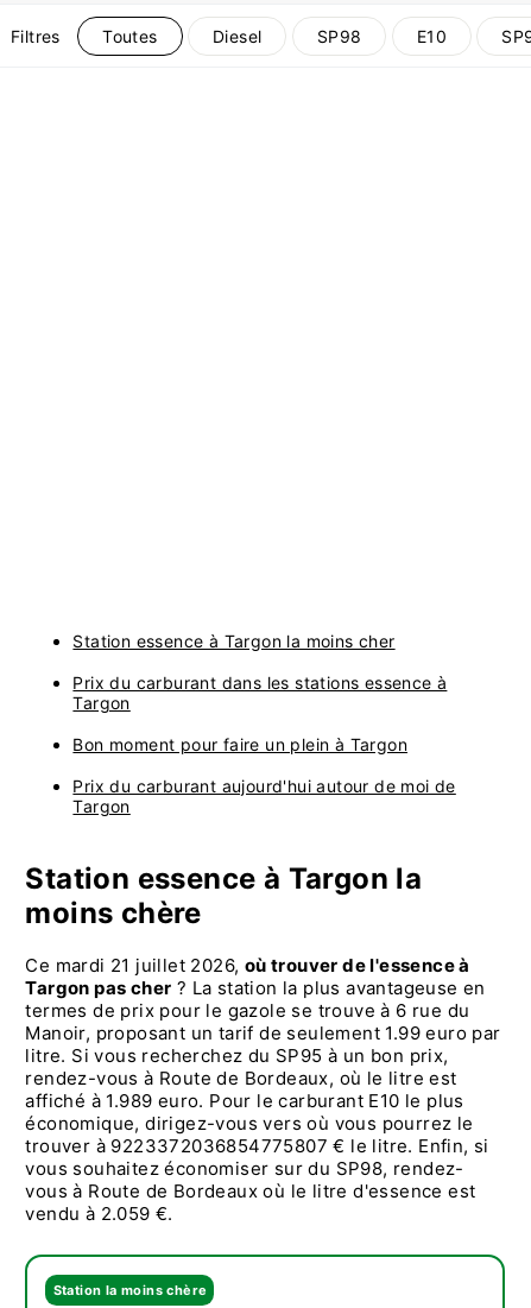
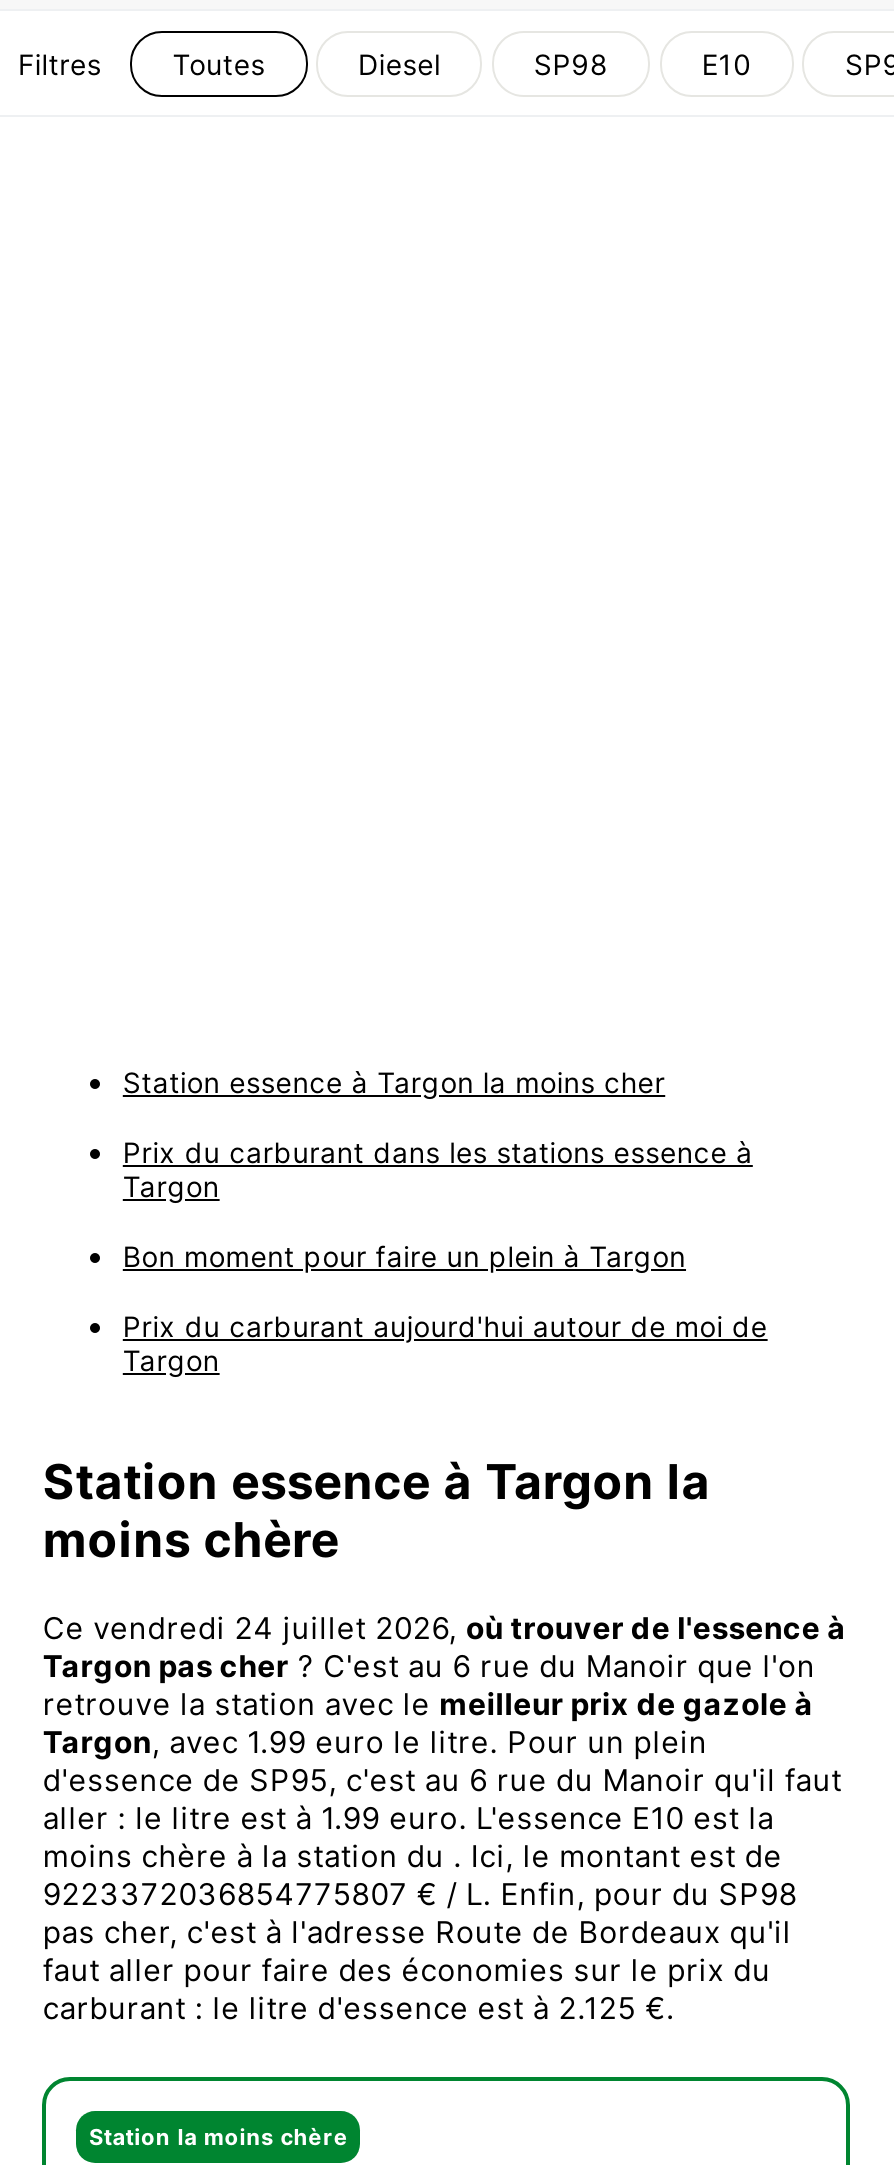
[25,954,501,1225] Ce mardi 21 juillet 2026, où trouver de l'essence à | Targon pas cher? La station la plus avantageuse en | termes de prix pour le gazole se trouve à 6 rue du | Manoir, proposant un tarif de seulement 1.99 euro par | litre. Si vous recherchez du SP95 à un bon prix, | rendez-vous à Route de Bordeaux, où le litre est | affiché à 1.989 euro. Pour le carburant E10 le plus | économique, dirigez-vous vers où vous pourrez le | trouver à 9223372036854775807 € le litre. Enfin, si | vous souhaitez économiser sur du SP98, rendez- | vous à Route de Bordeaux où le litre d'essence est | vendu à 2.059 €. -> [43,1609,846,2027] Ce vendredi 24 juillet 2026, où trouver de l'essence à | Targon pas cher? C'est au 6 rue du Manoir que l'on | retrouve la station avec le meilleur prix de gazole à | Targon, avec 1.99 euro le litre. Pour un plein | d'essence de SP95, c'est au 6 rue du Manoir qu'il faut | aller : le litre est à 1.99 euro. L'essence E10 est la | moins chère à la station du . Ici, le montant est de | 9223372036854775807 € / L. Enfin, pour du SP98 | pas cher, c'est à l'adresse Route de Bordeaux qu'il | faut aller pour faire des économies sur le prix du | carburant : le litre d'essence est à 2.125 €.

